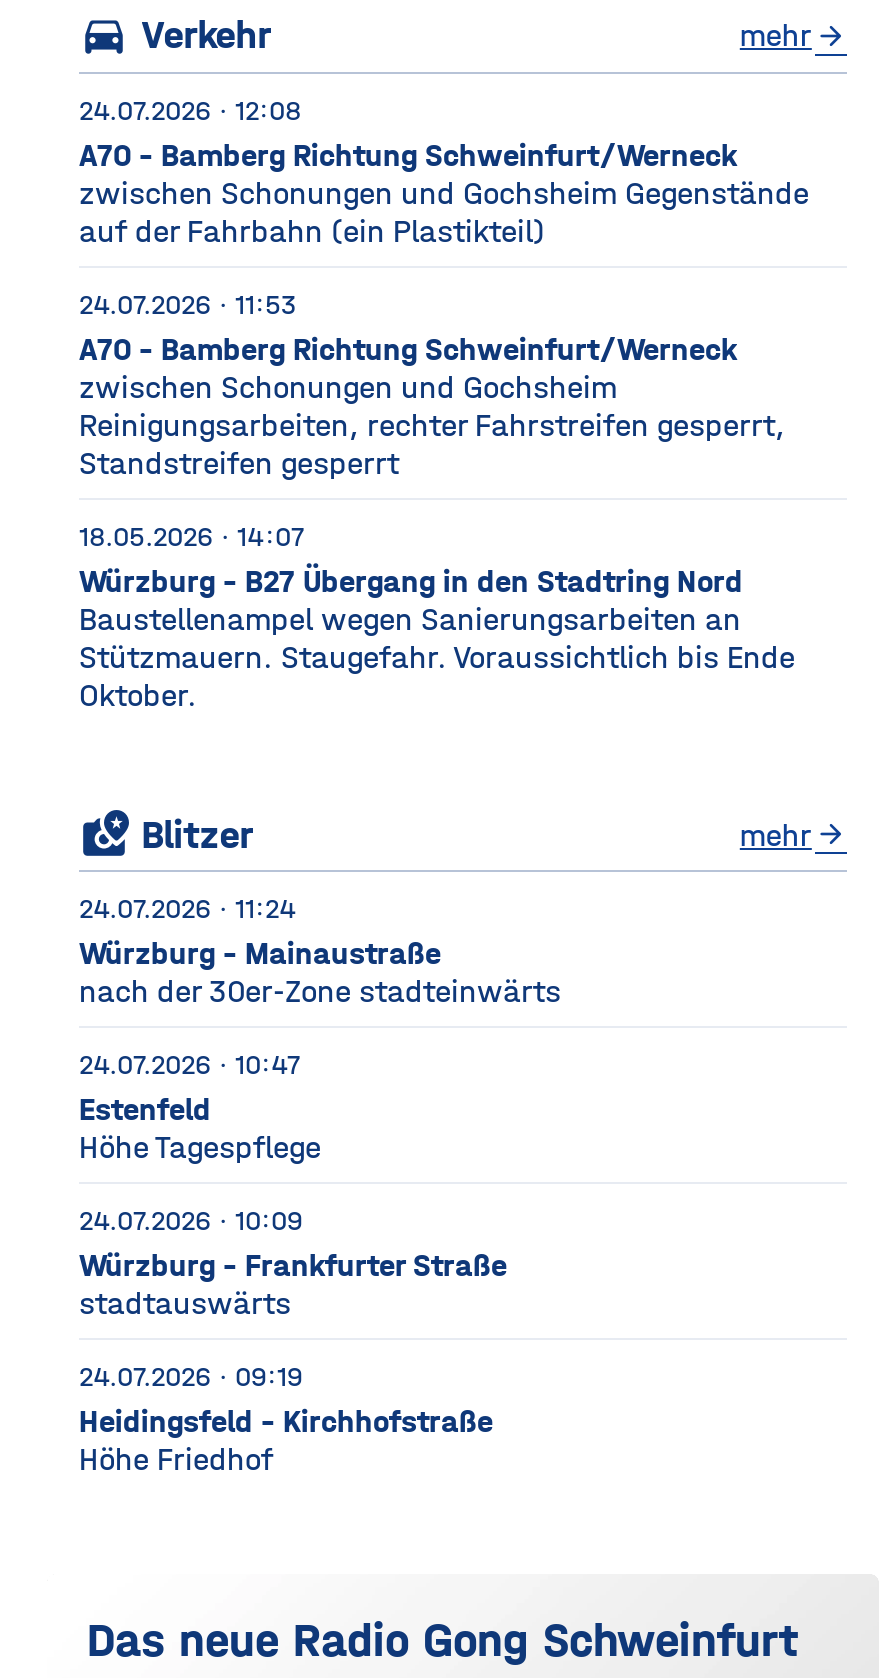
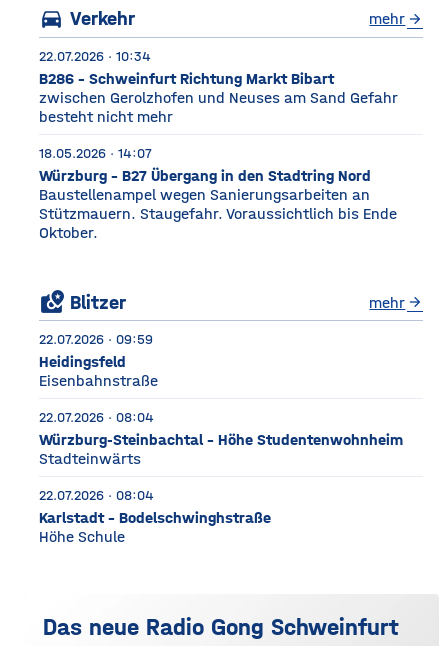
[79,94,809,482] 24.07.2026 · 12:08 | A70 - Bamberg Richtung Schweinfurt/Werneck | zwischen Schonungen und Gochsheim Gegenstände | auf der Fahrbahn (ein Plastikteil) | 24.07.2026 · 11:53 | A70 - Bamberg Richtung Schweinfurt/Werneck | zwischen Schonungen und Gochsheim | Reinigungsarbeiten, rechter Fahrstreifen gesperrt, | Standstreifen gesperrt -> [39,48,397,126] 22.07.2026 · 10:34 | B286 - Schweinfurt Richtung Markt Bibart | zwischen Gerolzhofen und Neuses am Sand Gefahr | besteht nicht mehr
[79,893,561,1479] 24.07.2026 · 11:24 | Würzburg - Mainaustraße | nach der 30er-Zone stadteinwärts | 24.07.2026 · 10:47 | Estenfeld | Höhe Tagespflege | 24.07.2026 · 10:09 | Würzburg - Frankfurter Straße | stadtauswärts | 24.07.2026 · 09:19 | Heidingsfeld - Kirchhofstraße | Höhe Friedhof -> [39,331,403,546] 22.07.2026 · 09:59 | Heidingsfeld | Eisenbahnstraße | 22.07.2026 · 08:04 | Würzburg-Steinbachtal - Höhe Studentenwohnheim | Stadteinwärts | 22.07.2026 · 08:04 | Karlstadt - Bodelschwinghstraße | Höhe Schule

